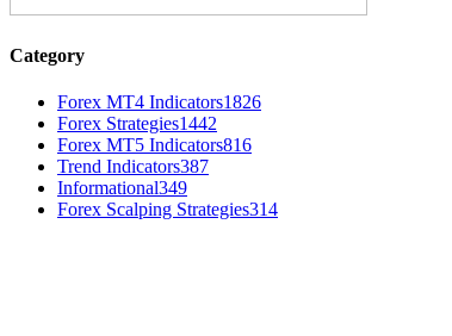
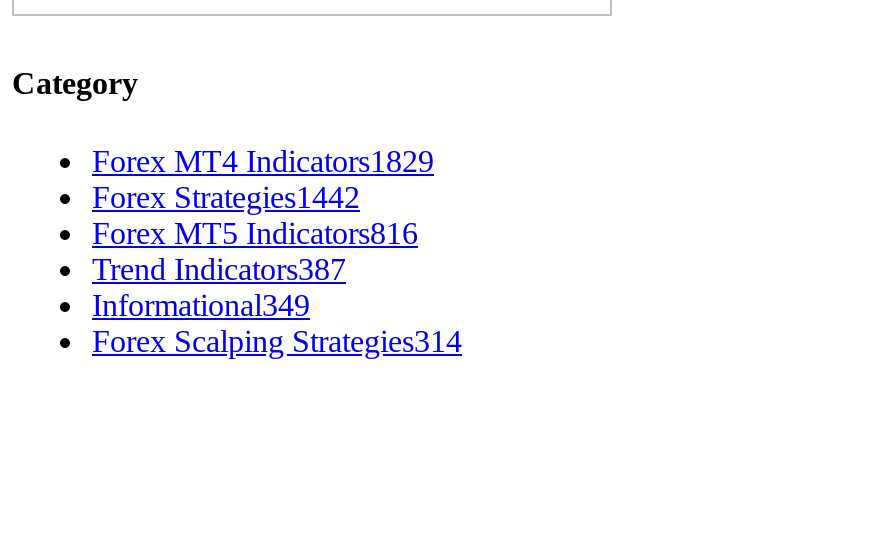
[57,92,261,113] Forex MT4 Indicators1826 -> [92,145,434,179] Forex MT4 Indicators1829

